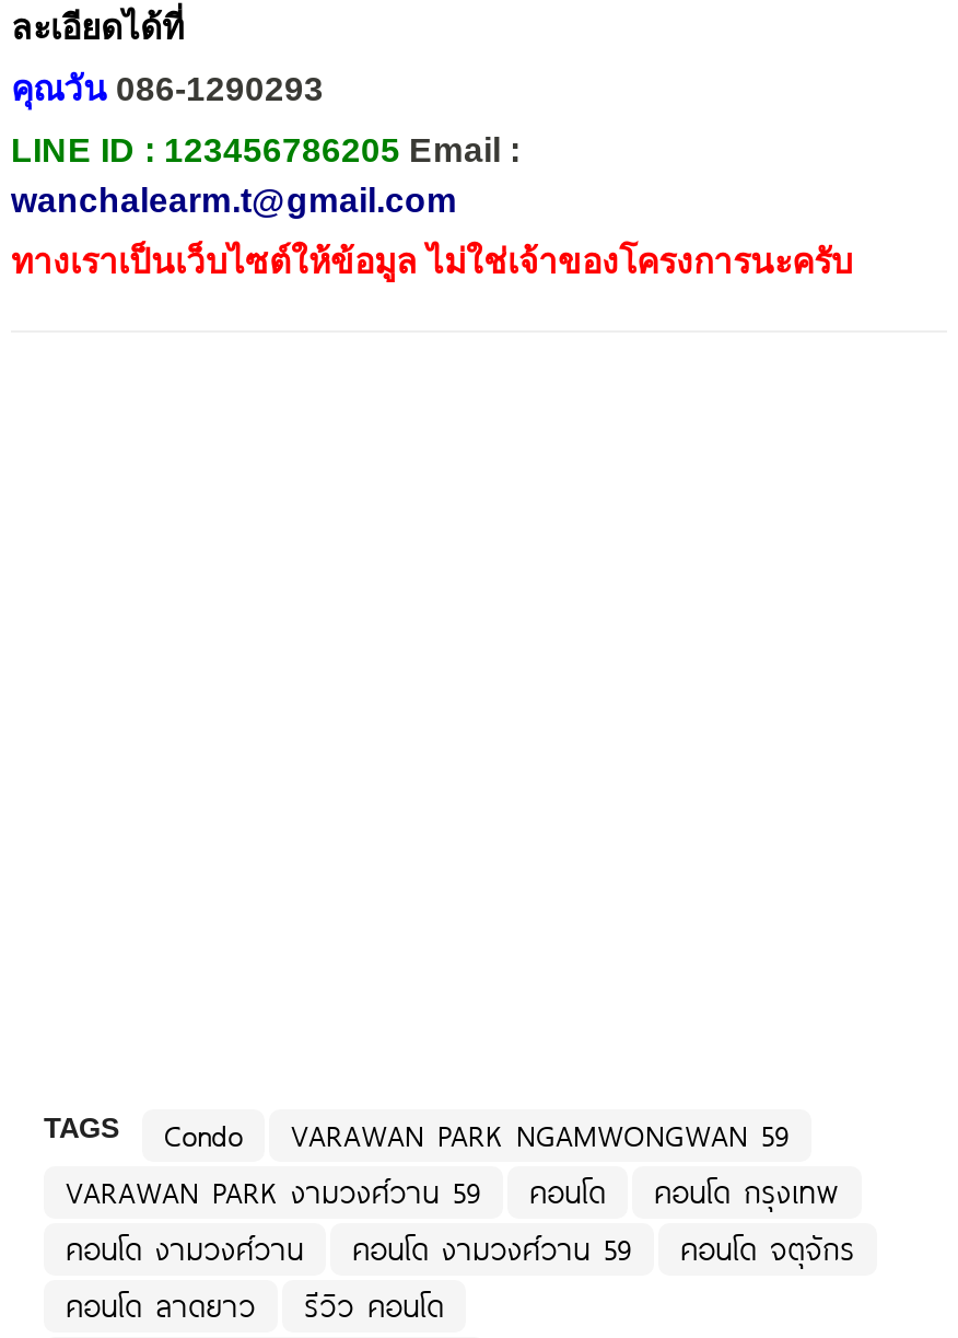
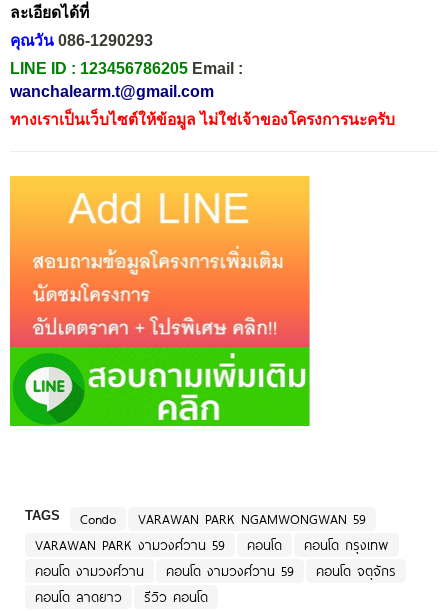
none -> [9,175,311,427] [image]

